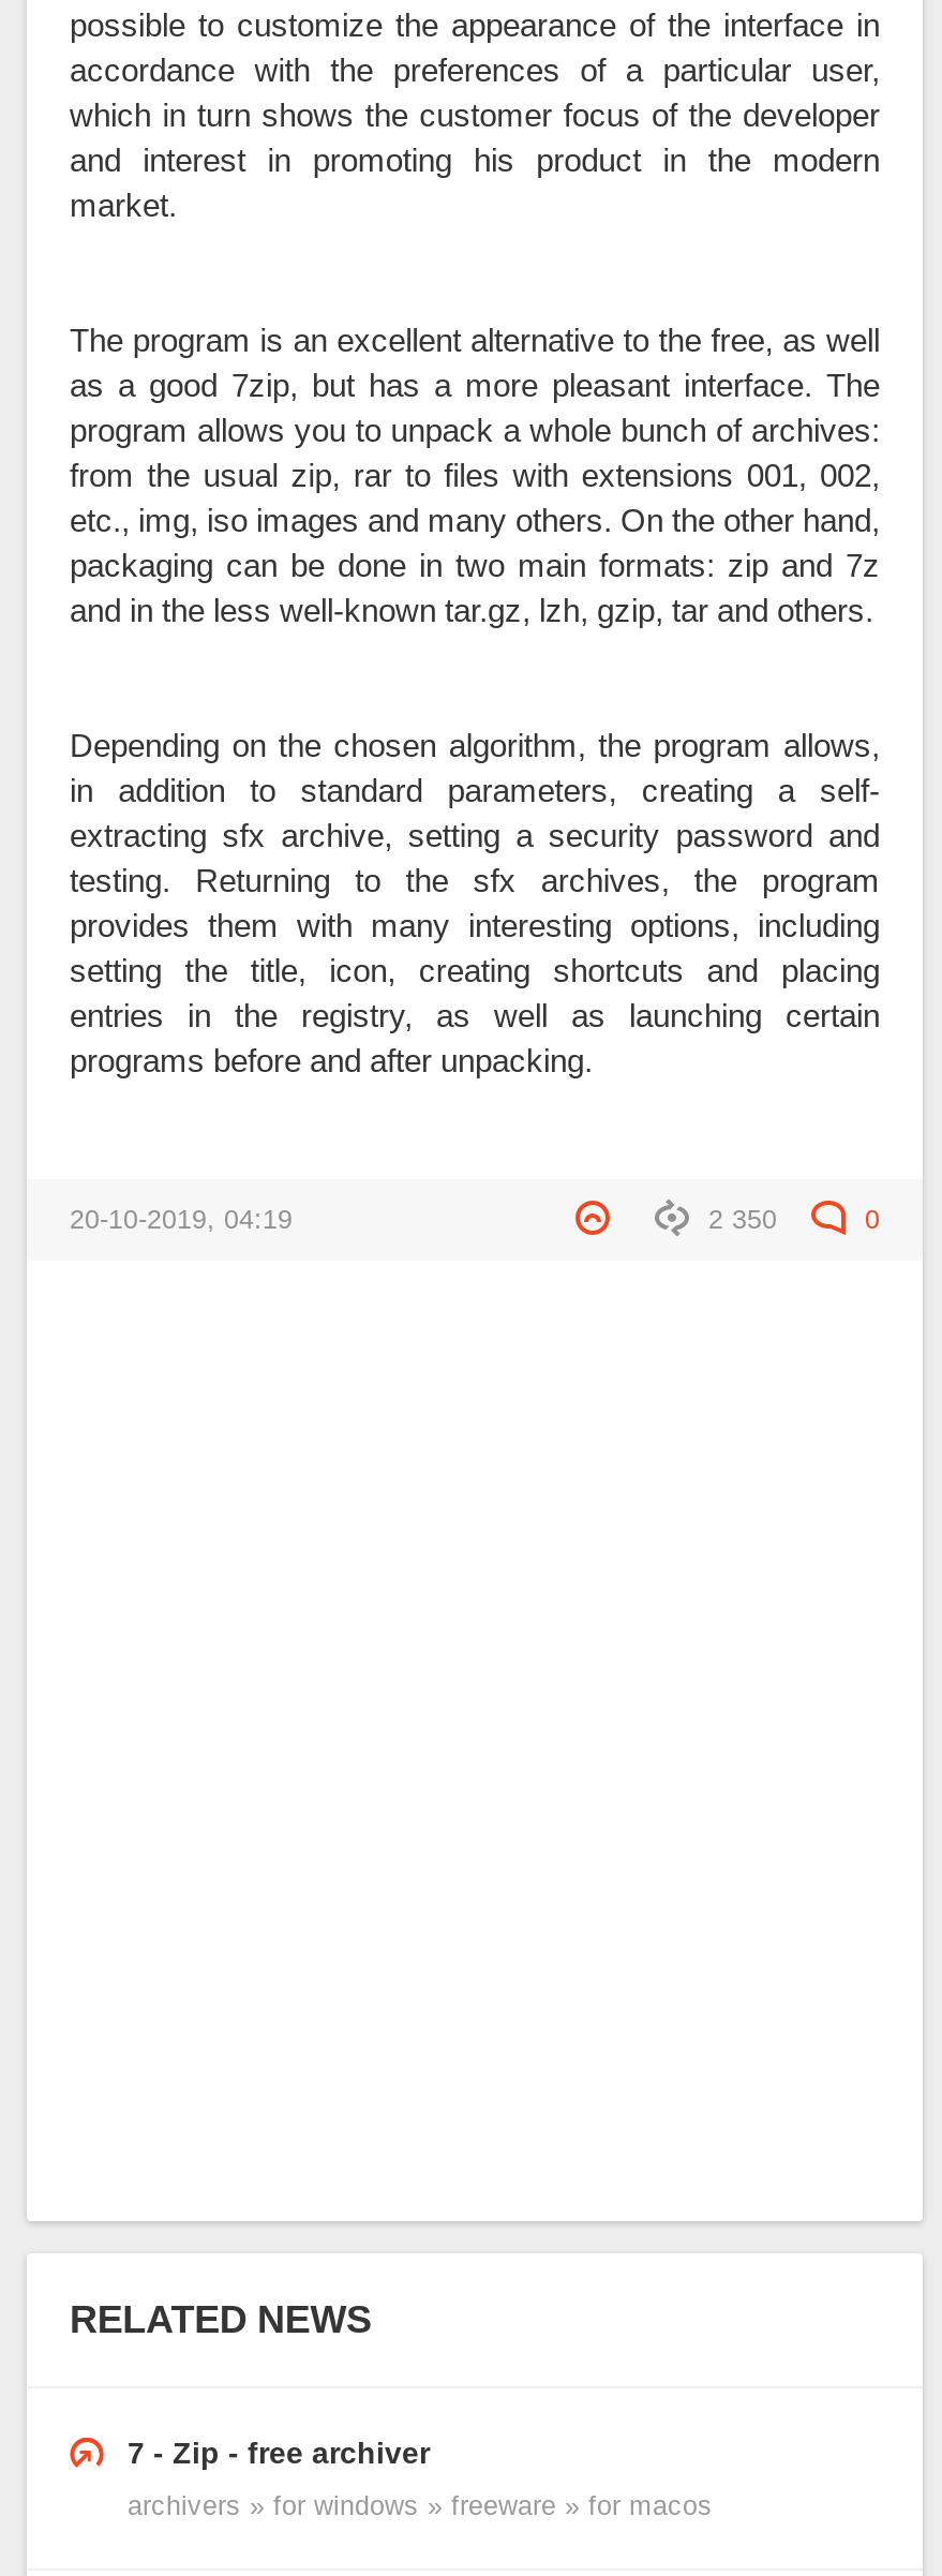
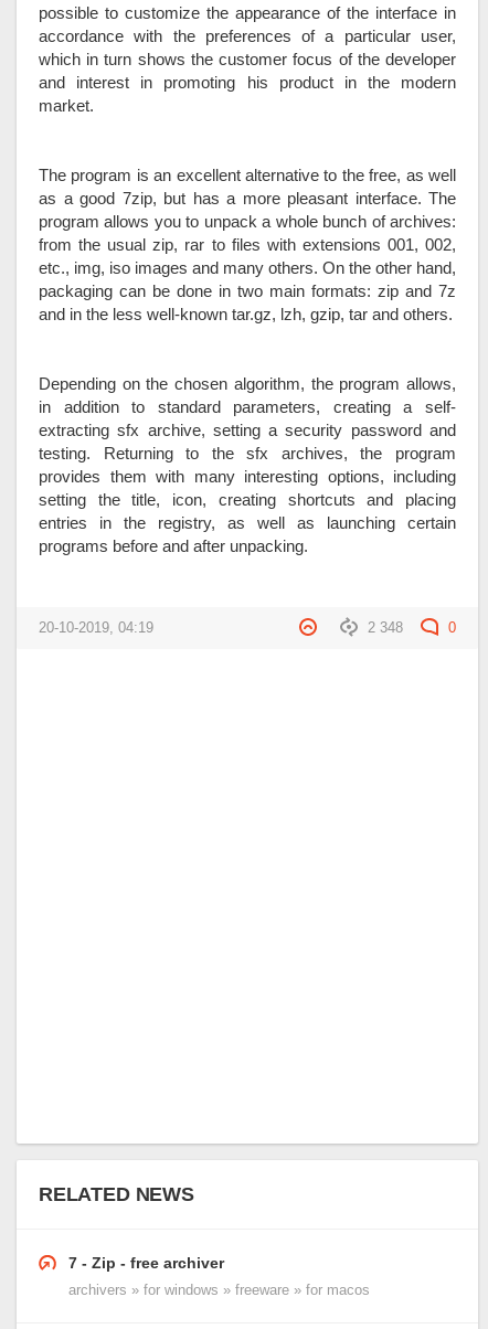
[700,1205,777,1235] 2 350 -> [363,620,403,636] 2 348

